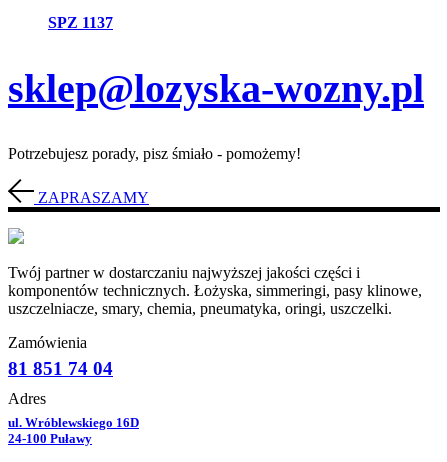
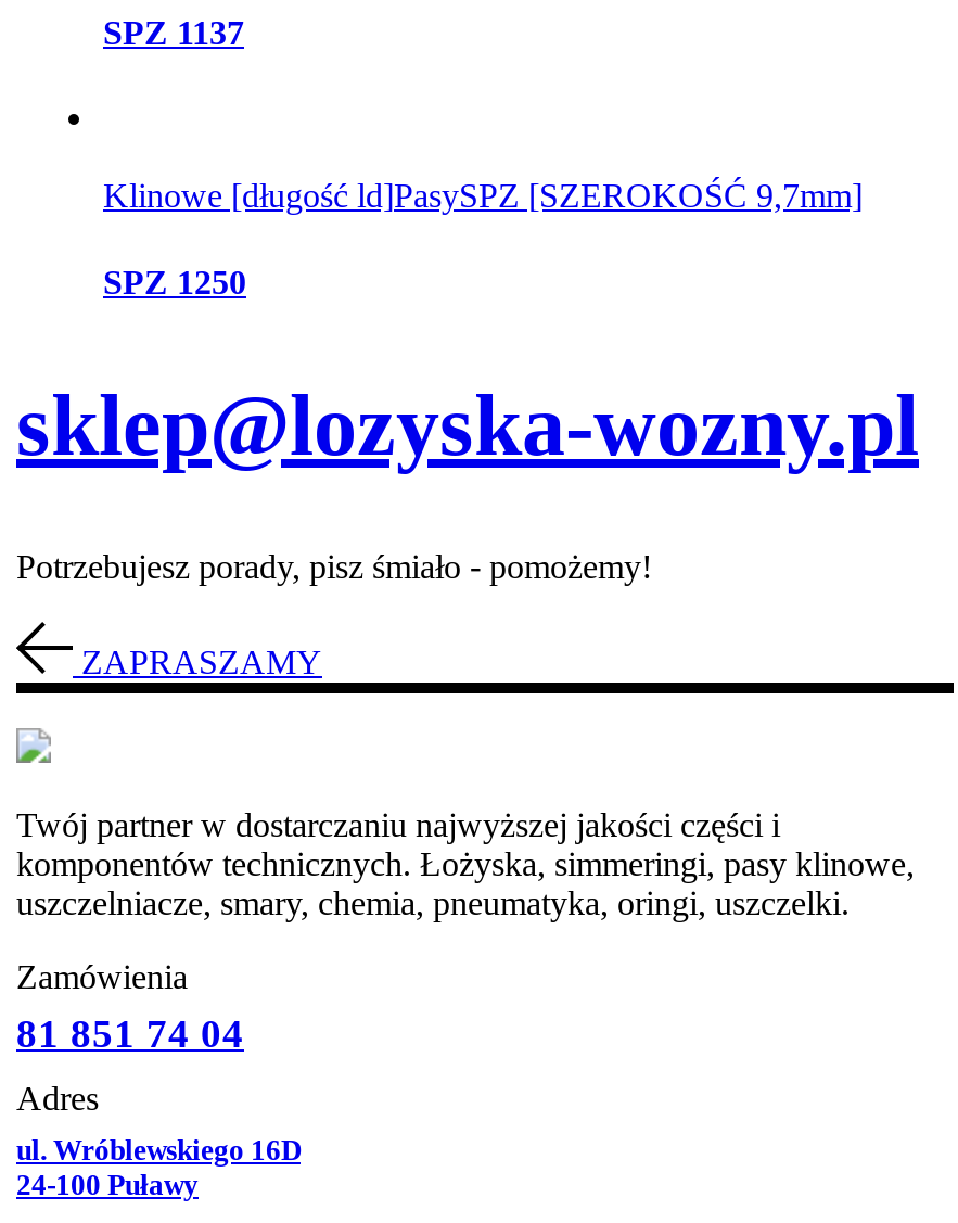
none -> [103,178,863,300] Klinowe [długość ld]PasySPZ [SZEROKOŚĆ 9,7mm] | SPZ 1250

